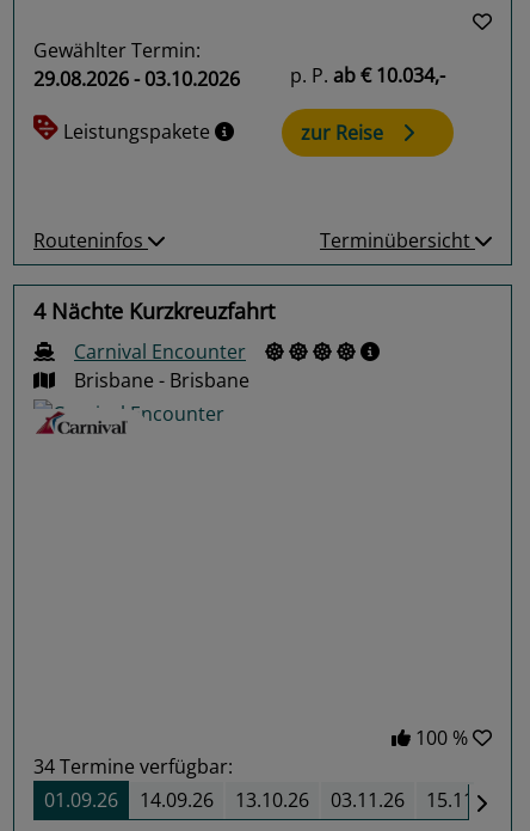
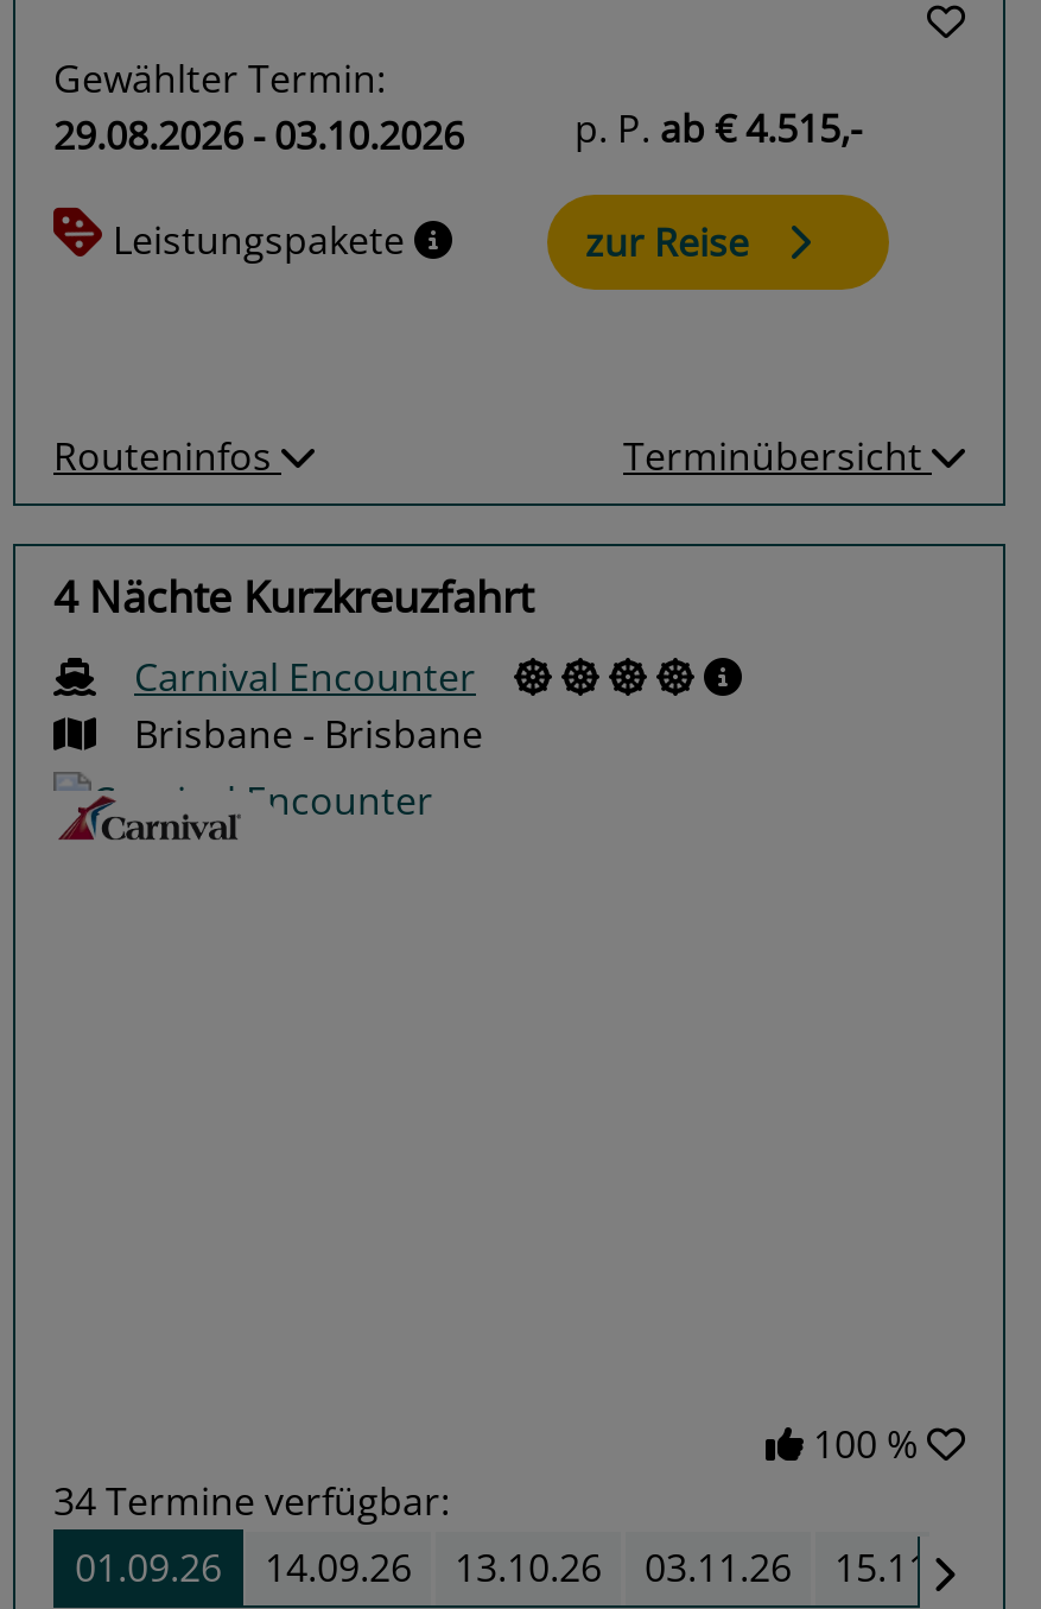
[290,63,445,89] p. P. ab € 10.034,- -> [575,103,862,155] p. P. ab € 4.515,-

